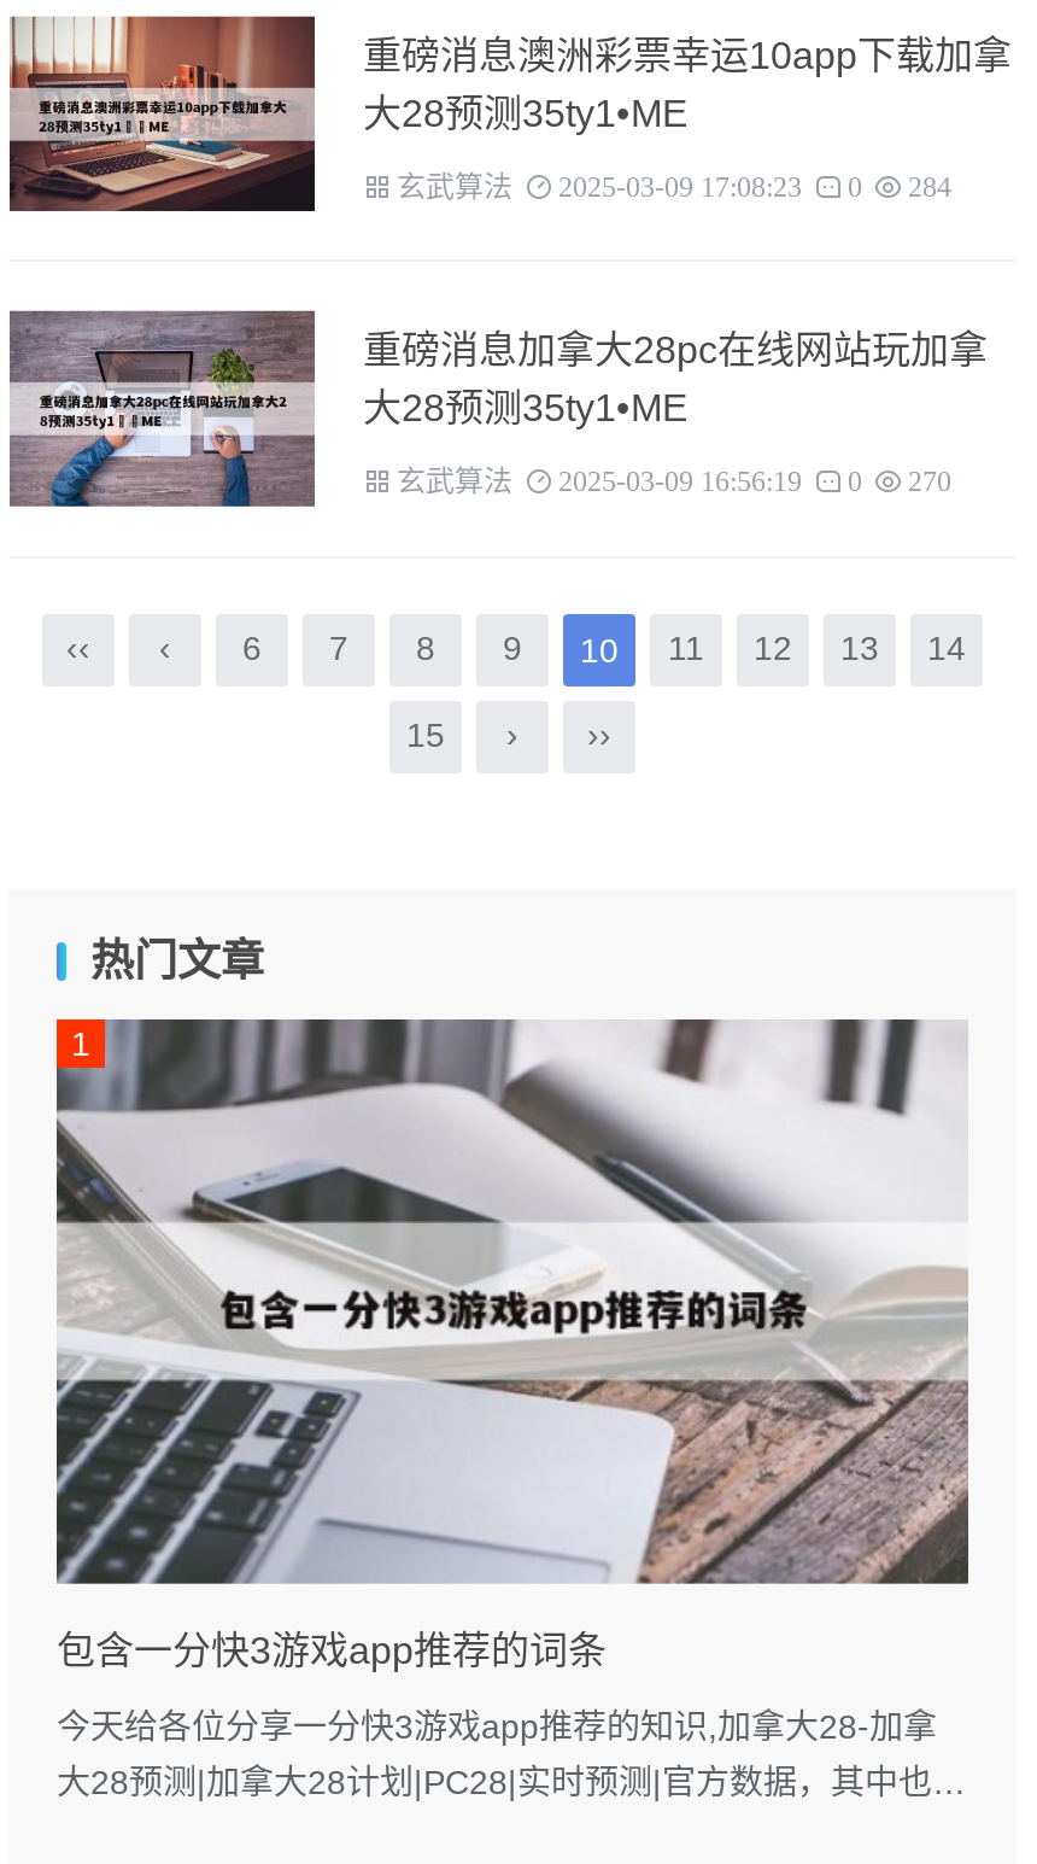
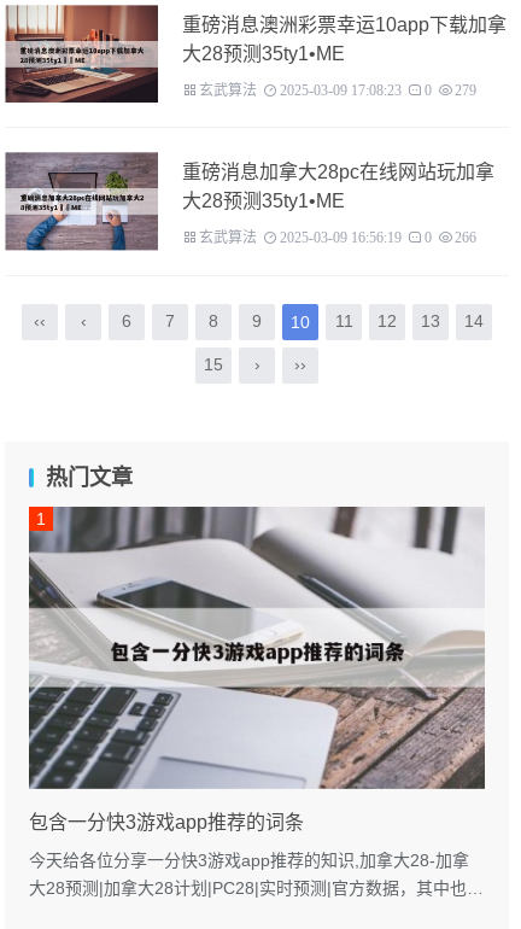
[397,167,951,196] 玄武算法 2025-03-09 17:08:23 0 284 -> [199,81,476,95] 玄武算法 2025-03-09 17:08:23 0 279
[397,462,951,491] 玄武算法 2025-03-09 16:56:19 0 270 -> [199,228,476,243] 玄武算法 2025-03-09 16:56:19 0 266

